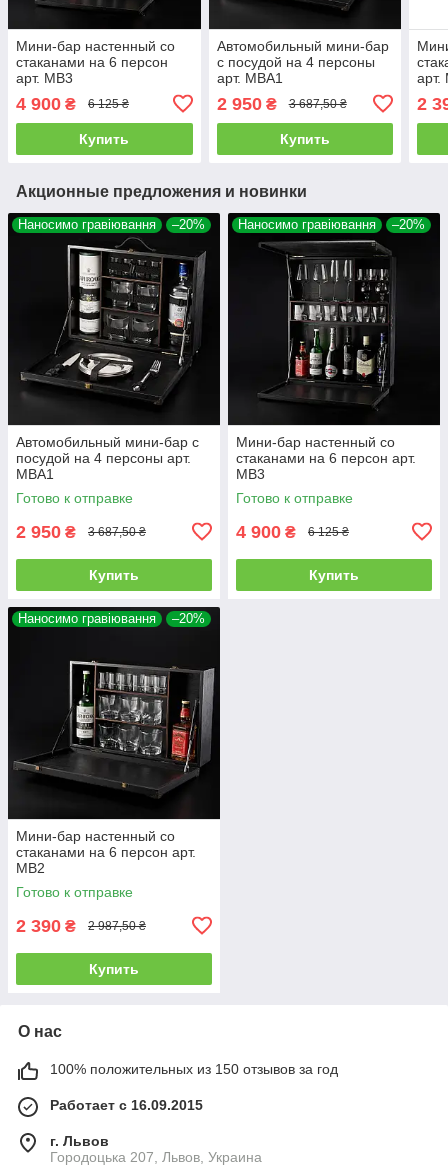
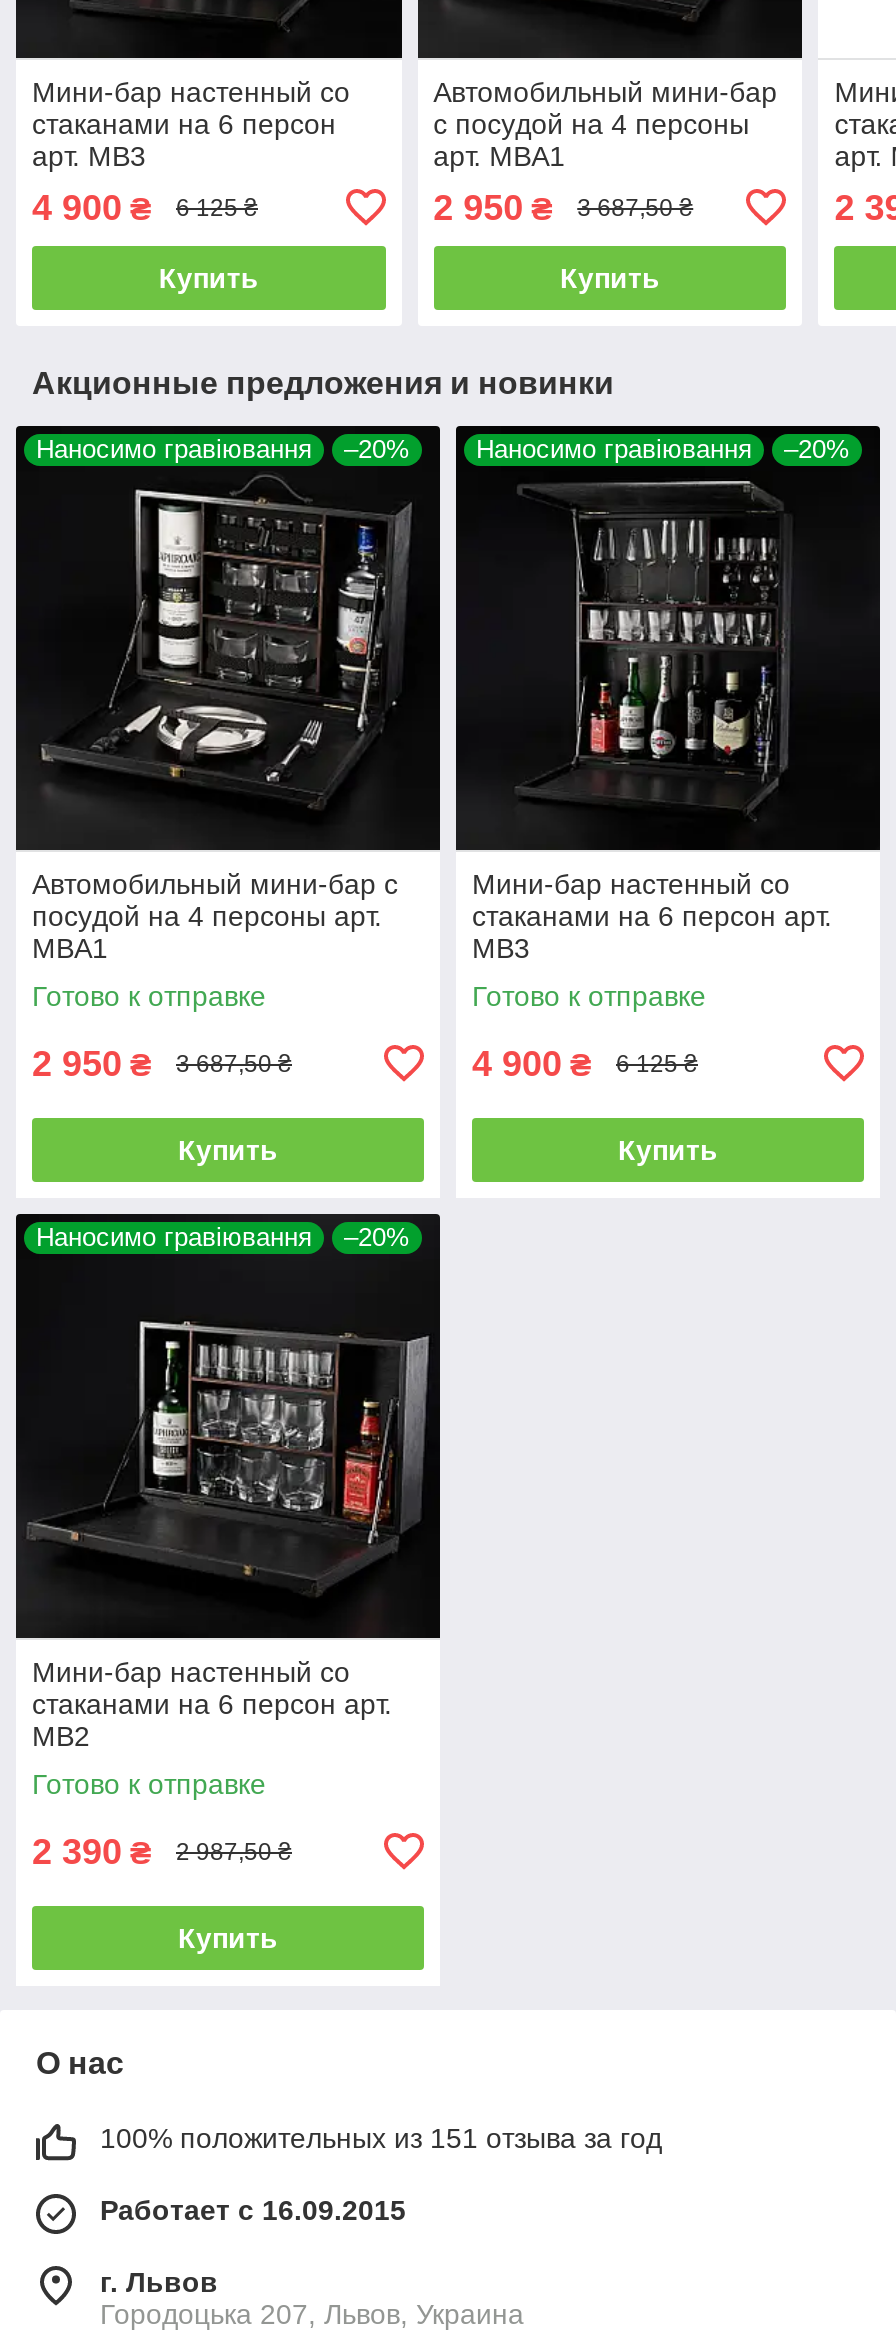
[50,1061,338,1077] 100% положительных из 150 отзывов за год -> [100,2122,662,2154] 100% положительных из 151 отзыва за год

